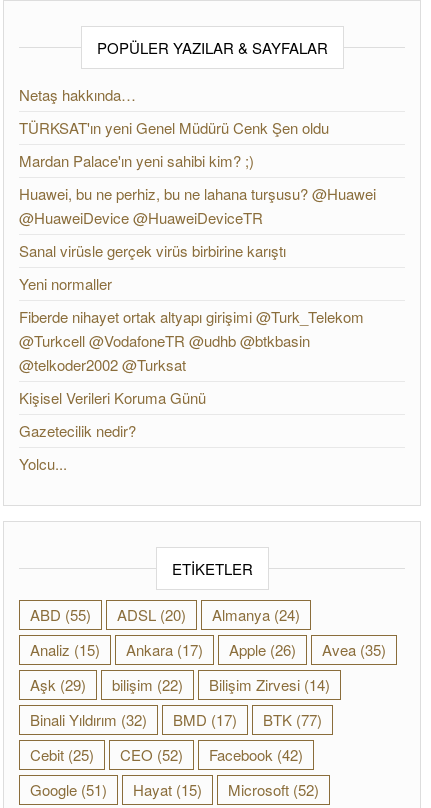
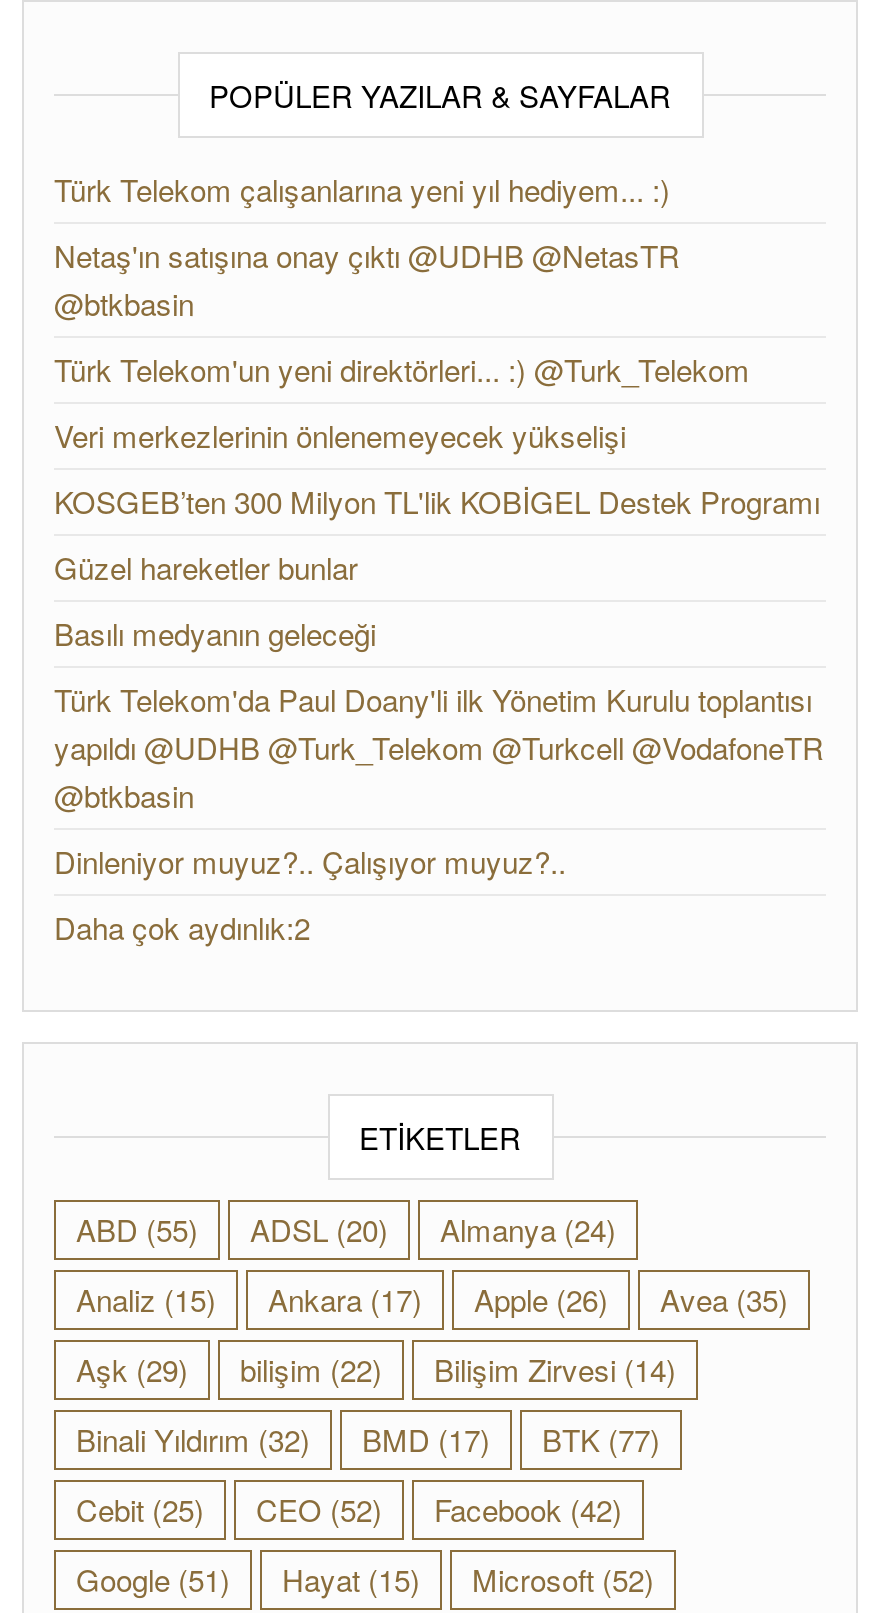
[19,84,136,105] Netaş hakkında… -> [54,168,670,210] Türk Telekom çalışanlarına yeni yıl hediyem... :)
[19,117,329,138] TÜRKSAT'ın yeni Genel Müdürü Cenk Şen oldu -> [54,234,680,324] Netaş'ın satışına onay çıktı @UDHB @NetasTR | @btkbasin
[19,150,254,171] Mardan Palace'ın yeni sahibi kim? ;) -> [54,348,750,390] Türk Telekom'un yeni direktörleri... :) @Turk_Telekom
[19,183,376,228] Huawei, bu ne perhiz, bu ne lahana turşusu? @Huawei | @HuaweiDevice @HuaweiDeviceTR -> [54,414,626,456] Veri merkezlerinin önlenemeyecek yükselişi
[19,240,286,261] Sanal virüsle gerçek virüs birbirine karıştı -> [54,480,820,522] KOSGEB’ten 300 Milyon TL'lik KOBİGEL Destek Programı
[19,273,112,294] Yeni normaller -> [54,546,358,588] Güzel hareketler bunlar
[19,306,364,375] Fiberde nihayet ortak altyapı girişimi @Turk_Telekom | @Turkcell @VodafoneTR @udhb @btkbasin | @telkoder2002 @Turksat -> [54,612,376,654] Basılı medyanın geleceği
[19,387,206,408] Kişisel Verileri Koruma Günü -> [54,678,824,816] Türk Telekom'da Paul Doany'li ilk Yönetim Kurulu toplantısı | yapıldı @UDHB @Turk_Telekom @Turkcell @VodafoneTR | @btkbasin
[19,420,136,441] Gazetecilik nedir? -> [54,840,574,882] Dinleniyor muyuz?.. Çalışıyor muyuz?..
[19,453,67,474] Yolcu... -> [54,906,310,948] Daha çok aydınlık:2

